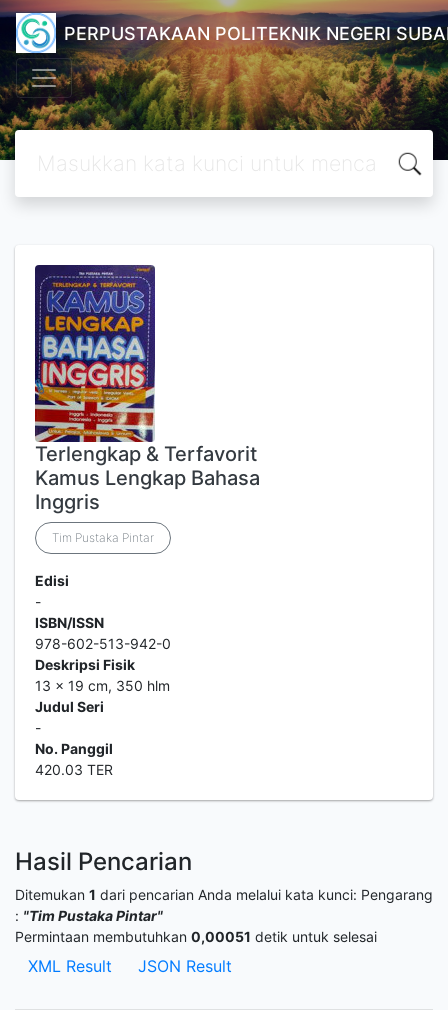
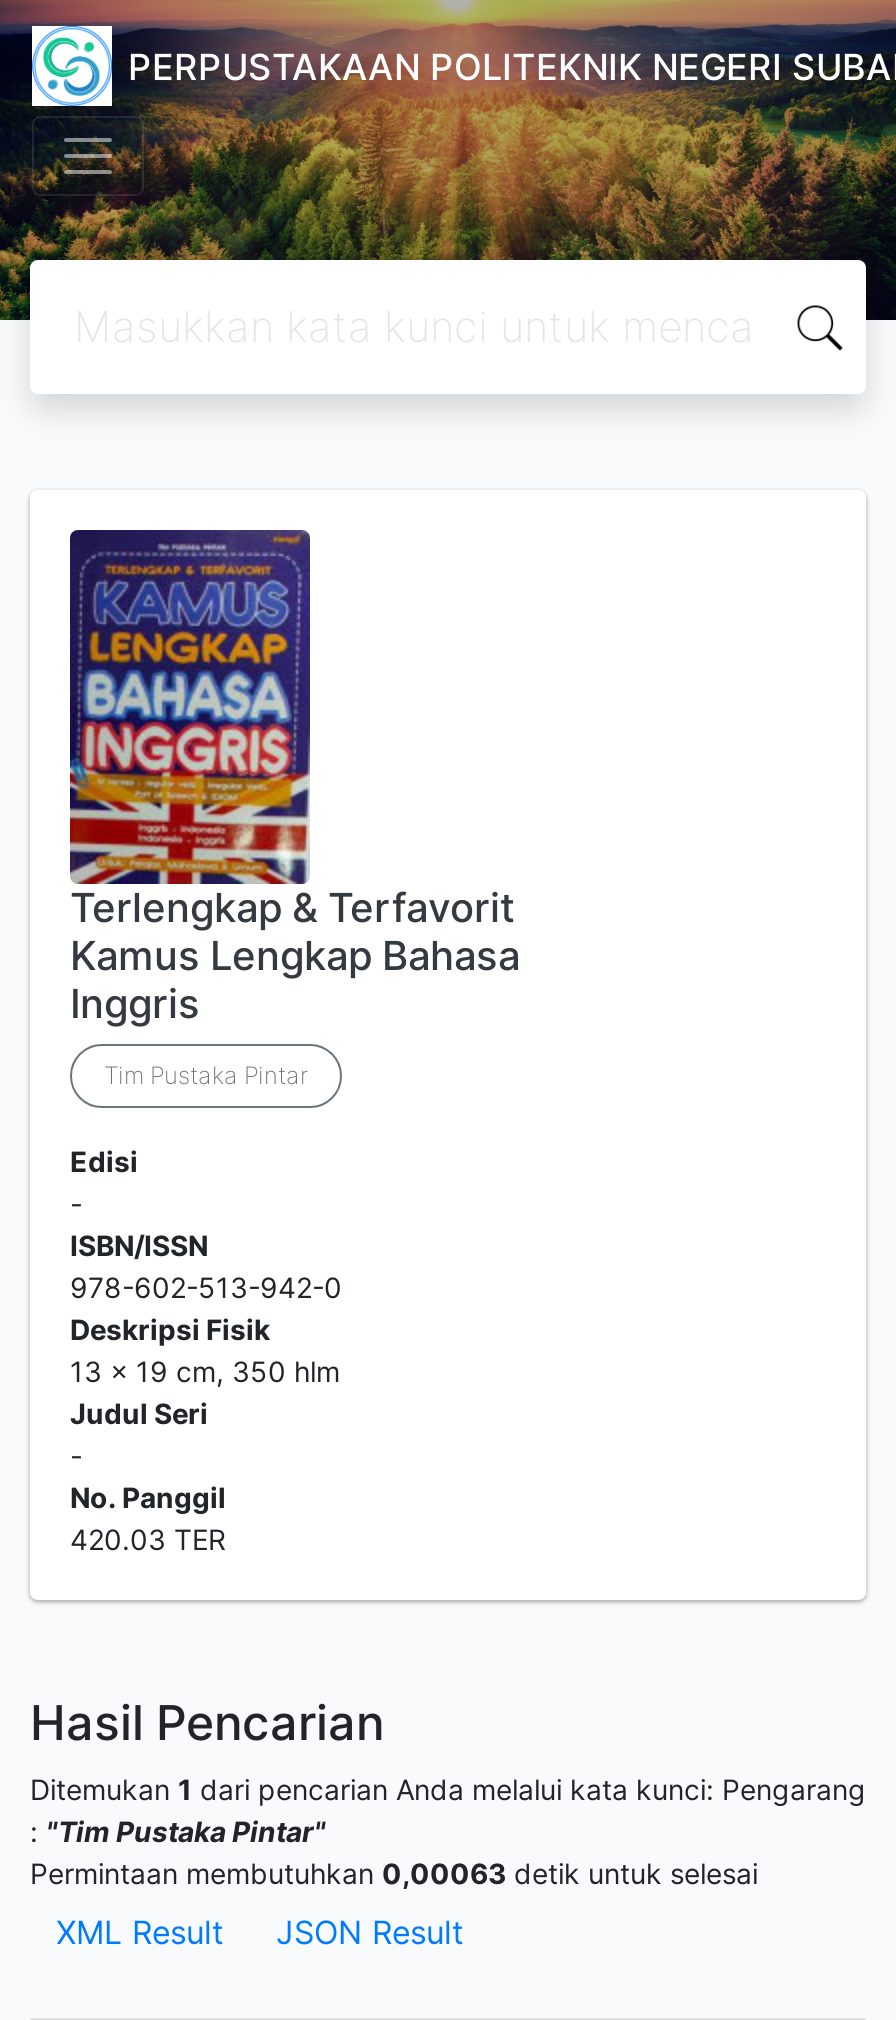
[15,928,377,945] Permintaan membutuhkan 0,00051 detik untuk selesai -> [30,1856,758,1890] Permintaan membutuhkan 0,00063 detik untuk selesai

